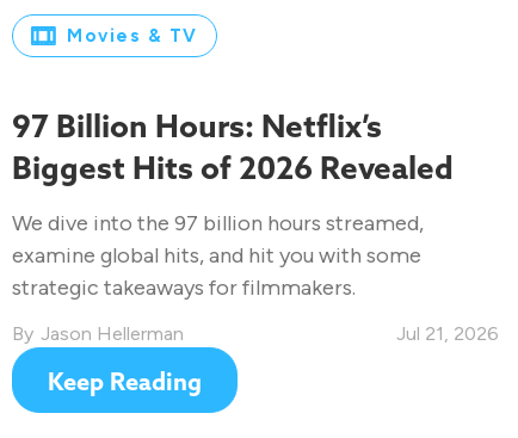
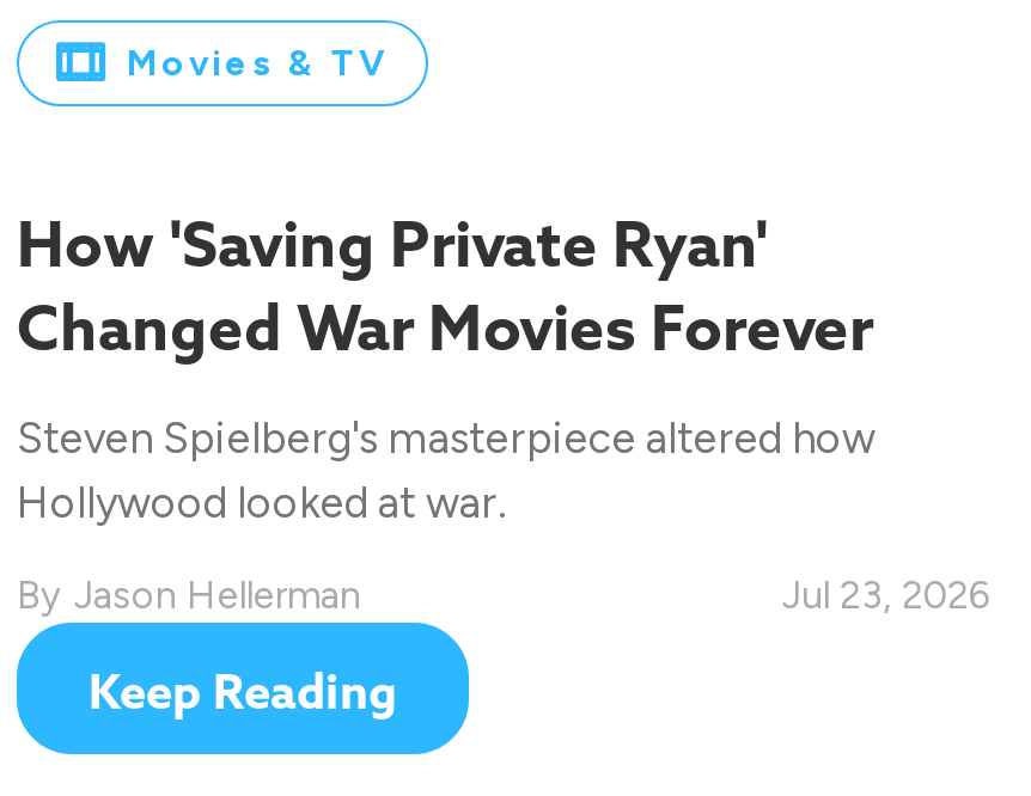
[12,106,454,187] 97 Billion Hours: Netflix’s | Biggest Hits of 2026 Revealed -> [17,204,873,367] How 'Saving Private Ryan' | Changed War Movies Forever
[12,210,424,301] We dive into the 97 billion hours streamed, | examine global hits, and hit you with some | strategic takeaways for filmmakers. -> [17,412,876,529] Steven Spielberg's masterpiece altered how | Hollywood looked at war.
[396,322,499,345] Jul 21, 2026 -> [782,572,993,618] Jul 23, 2026

